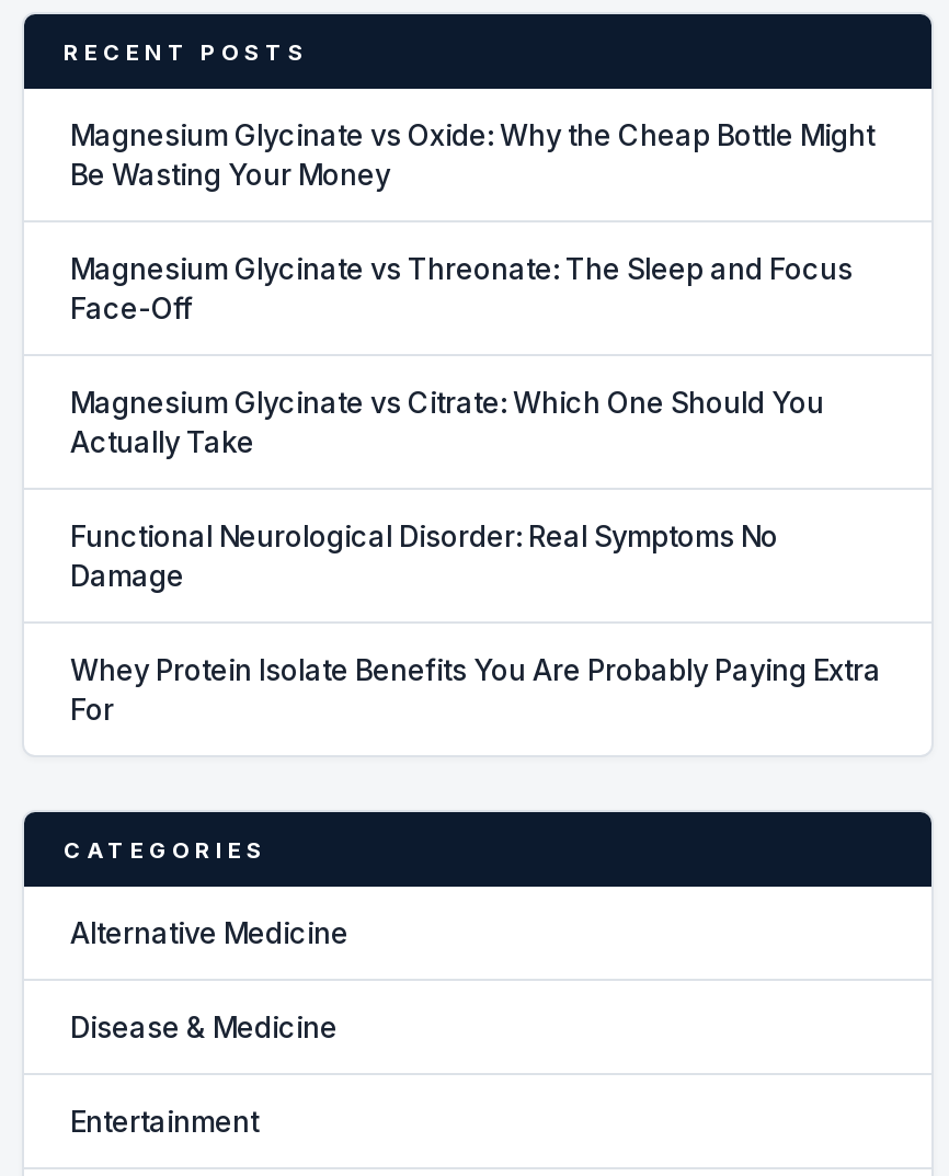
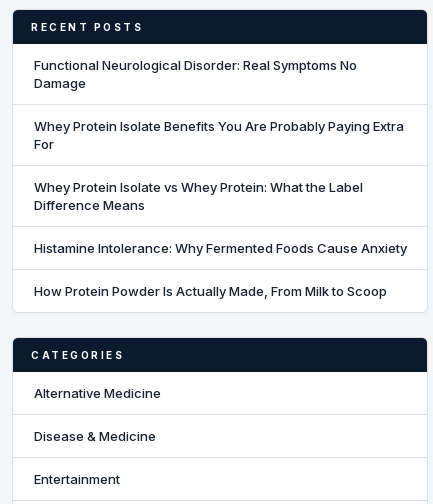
[70,117,874,459] Magnesium Glycinate vs Oxide: Why the Cheap Bottle Might | Be Wasting Your Money | Magnesium Glycinate vs Threonate: The Sleep and Focus | Face-Off | Magnesium Glycinate vs Citrate: Which One Should You | Actually Take -> none
moved [70,518,881,726] -> [34,57,404,152]: Functional Neurological Disorder: Real Symptoms No | Damage | Whey Protein Isolate Benefits You Are Probably Paying Extra | For
none -> [34,179,407,299] Whey Protein Isolate vs Whey Protein: What the Label | Difference Means | Histamine Intolerance: Why Fermented Foods Cause Anxiety | How Protein Powder Is Actually Made, From Milk to Scoop

